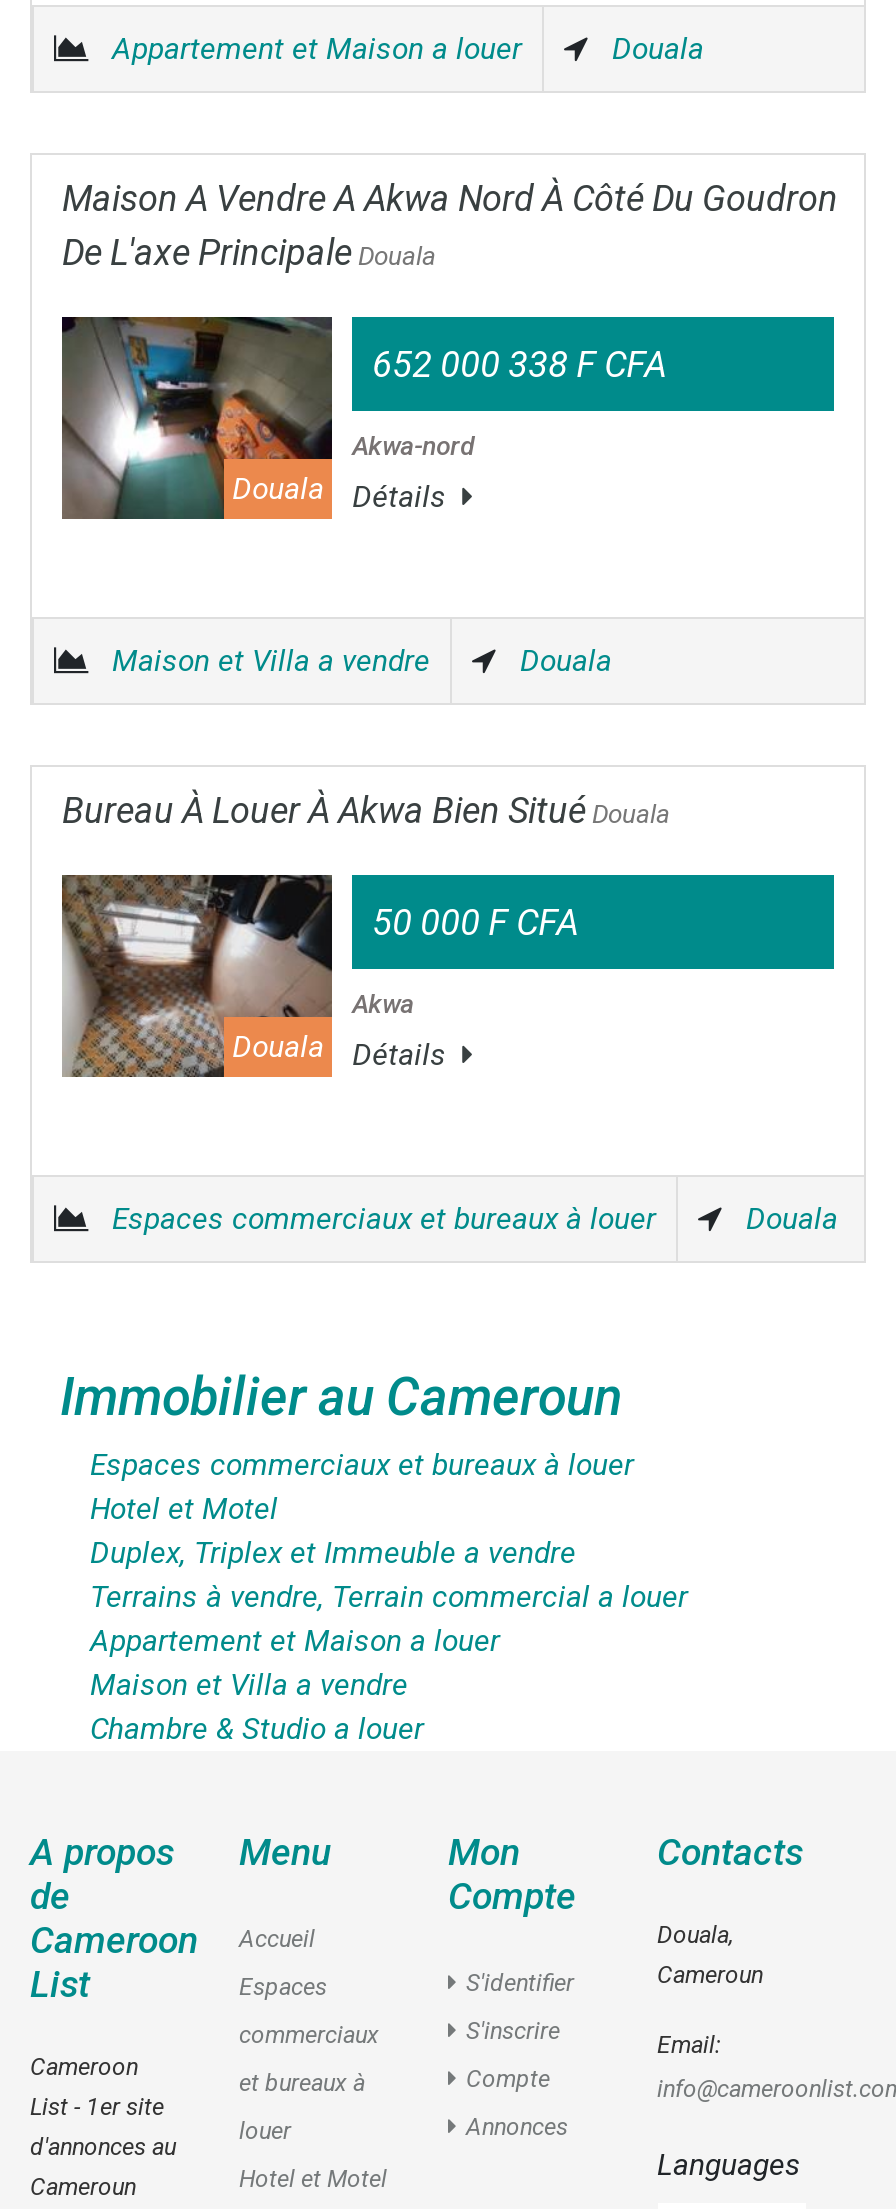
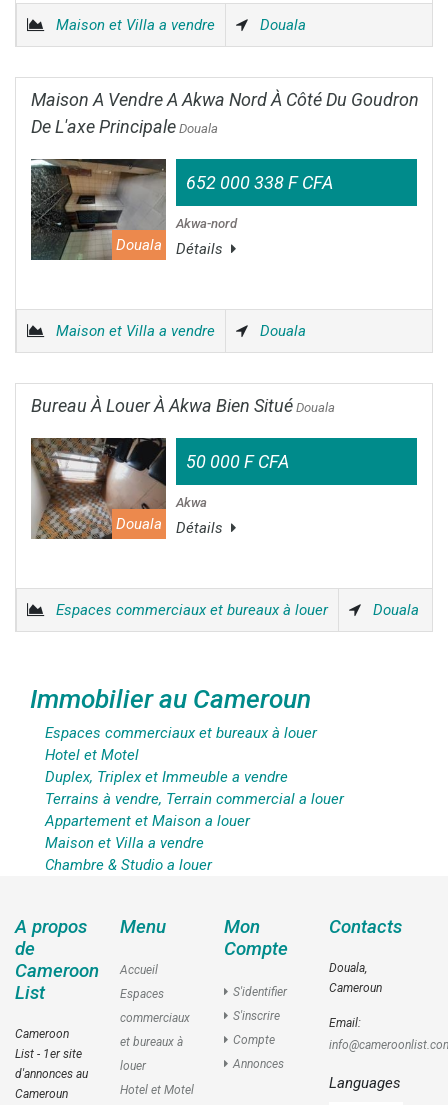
[112,31,522,67] Appartement et Maison a louer -> [56,16,215,34] Maison et Villa a vendre
[60,315,332,519] [image] -> [31,159,166,260] [image]

